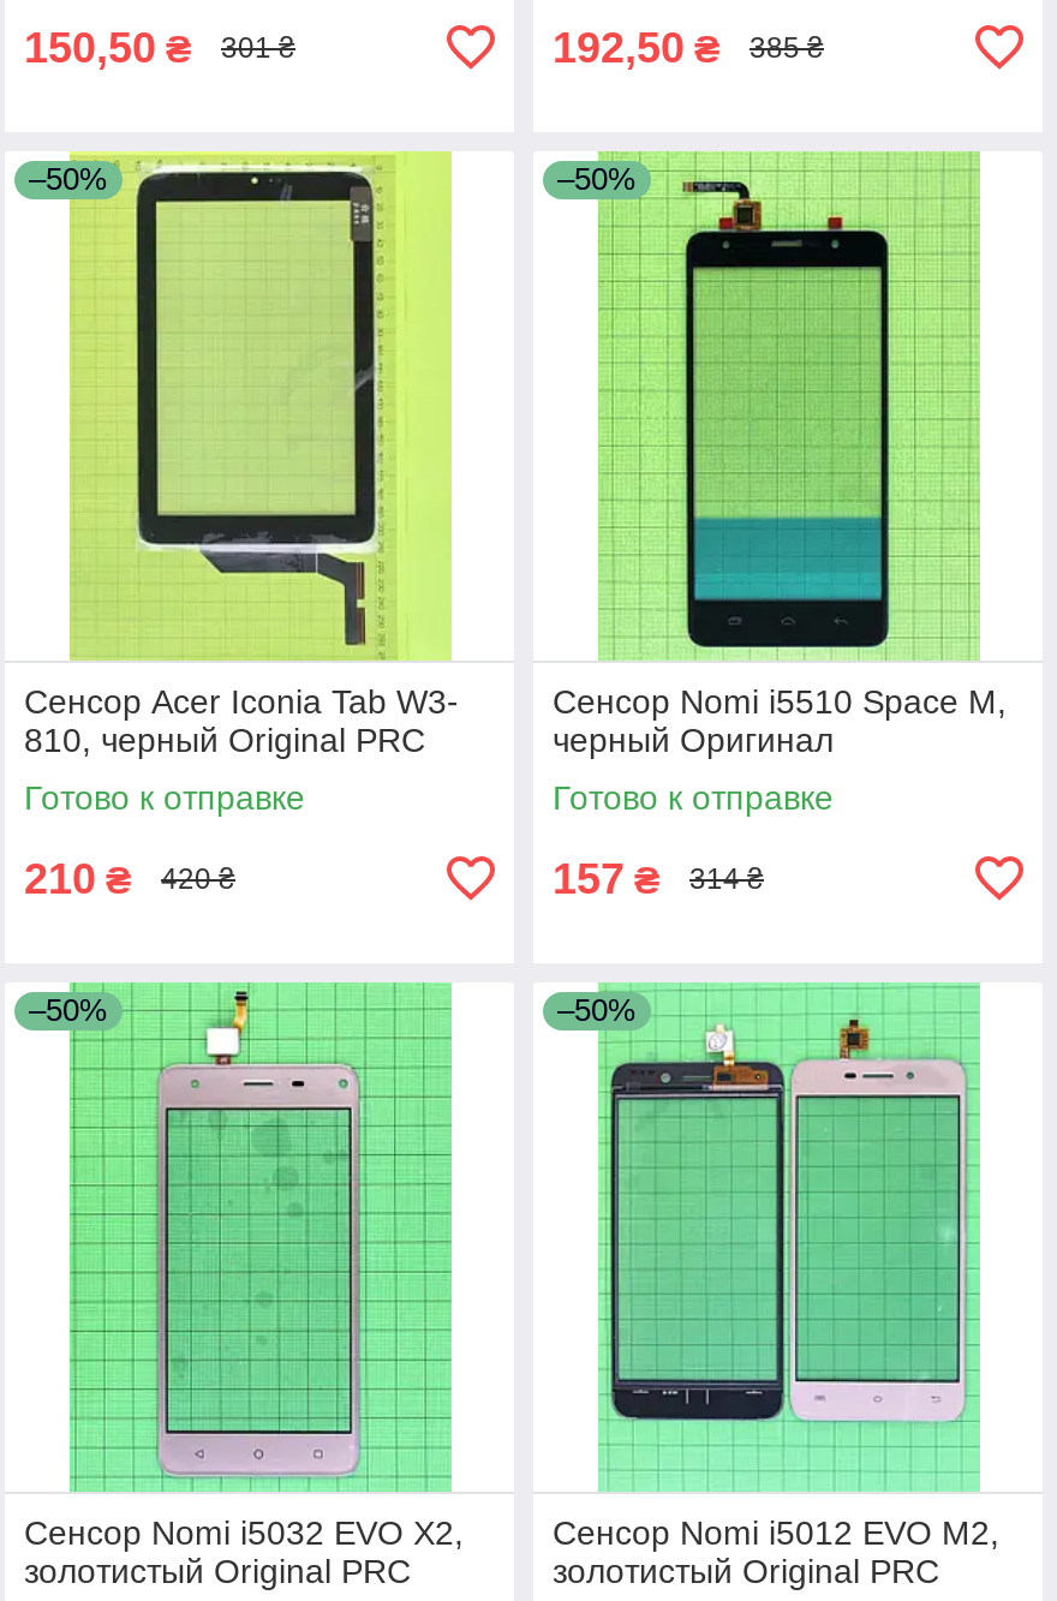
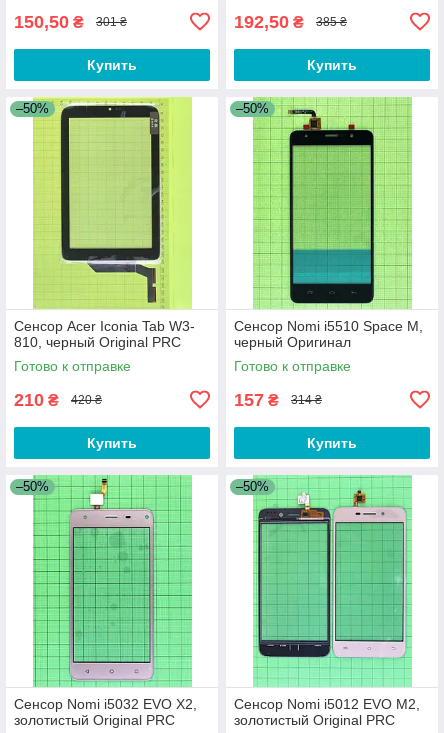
none -> [87,57,137,73] Купить
none -> [307,57,357,73] Купить
none -> [87,435,137,451] Купить
none -> [307,435,357,451] Купить

